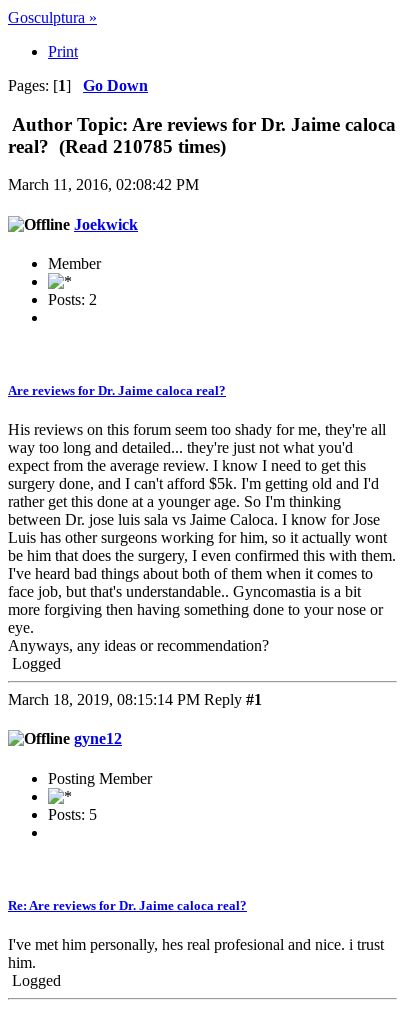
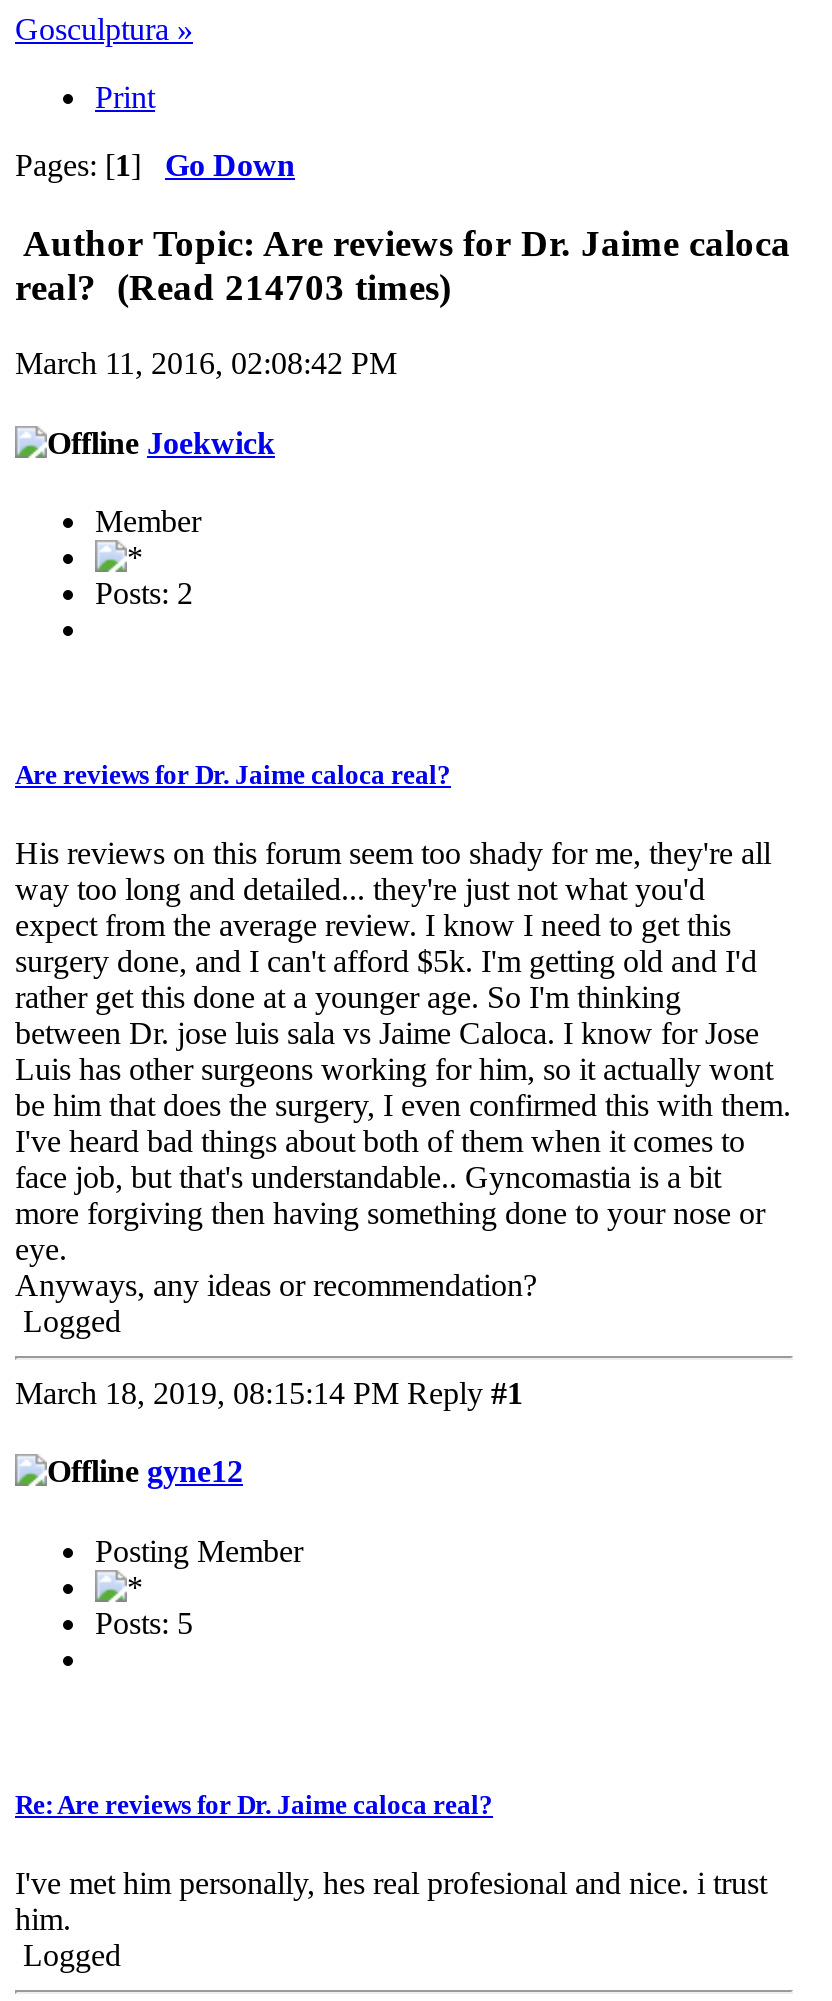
[8,136,226,157] real? (Read 210785 times) -> [15,265,451,307] real? (Read 214703 times)

